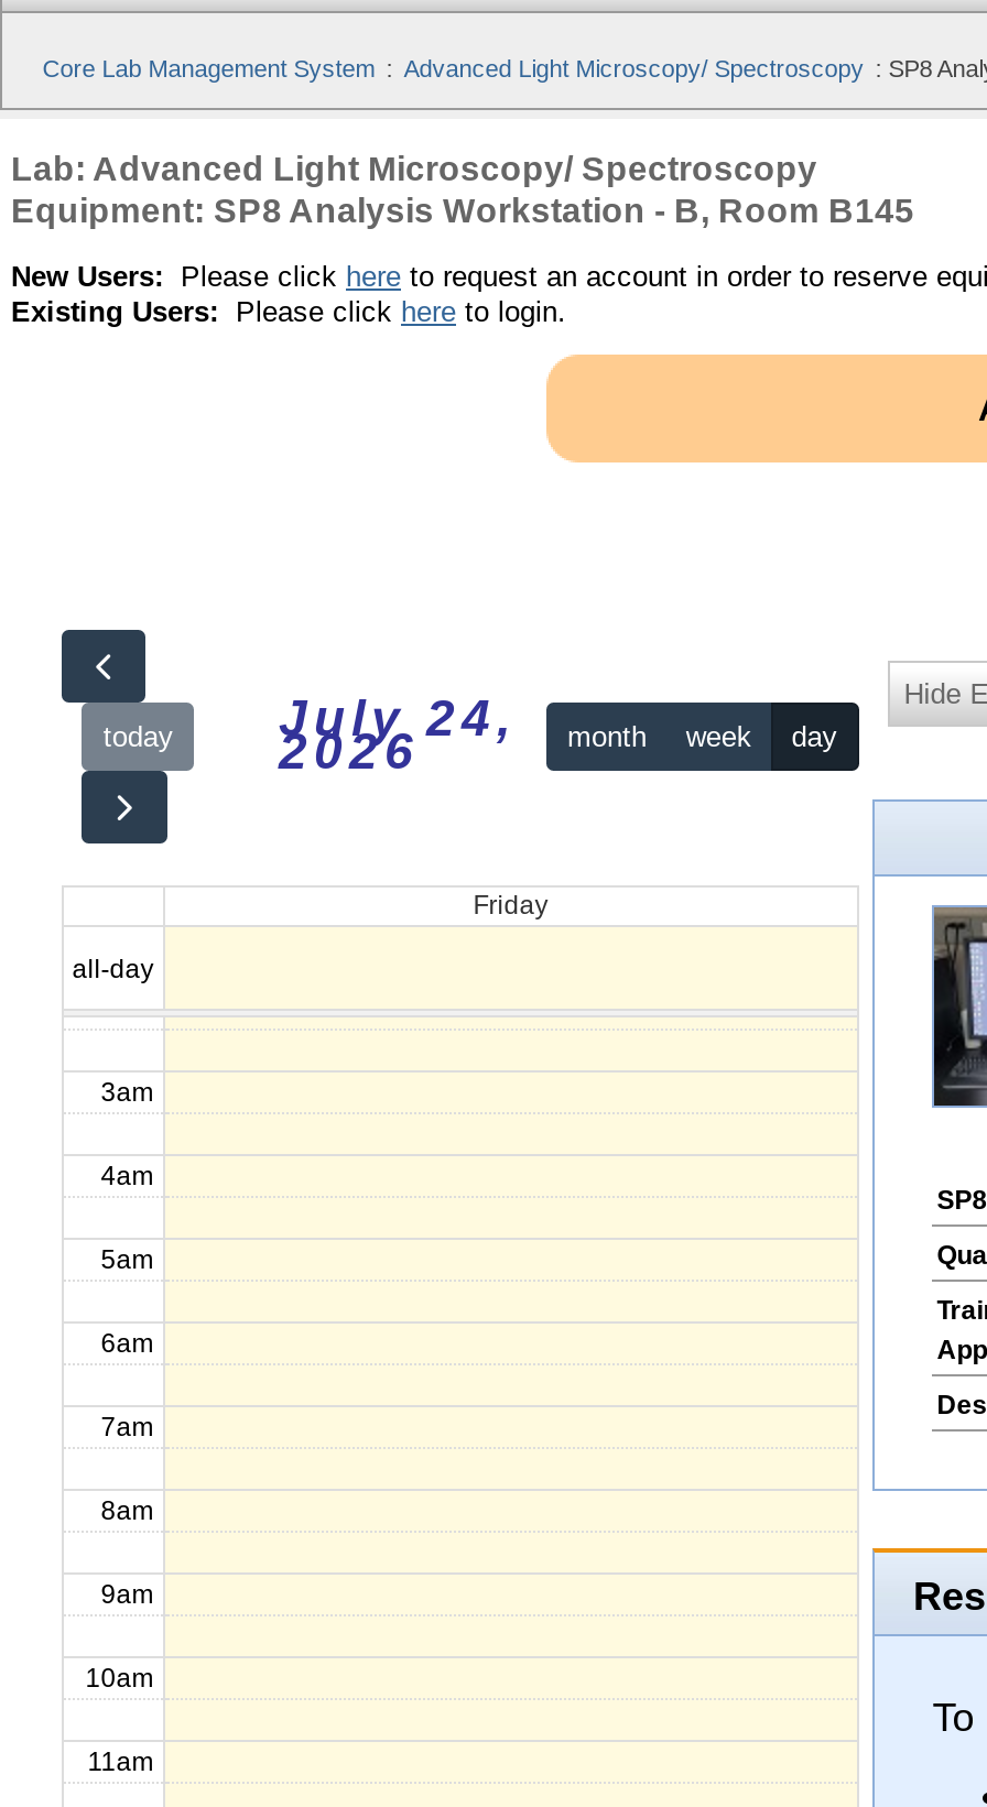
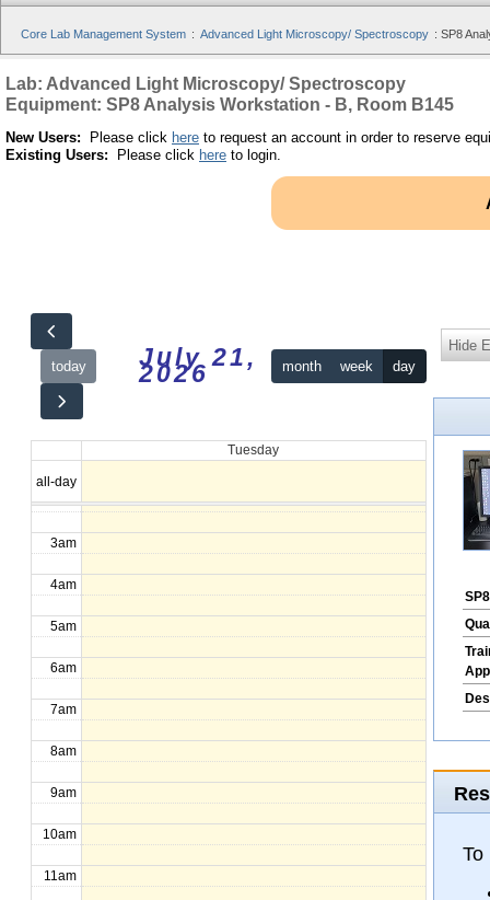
[279,690,838,753] July 24, month week day -> [138,343,416,374] July 21, month week day
[473,890,548,921] Friday -> [228,443,279,458] Tuesday

